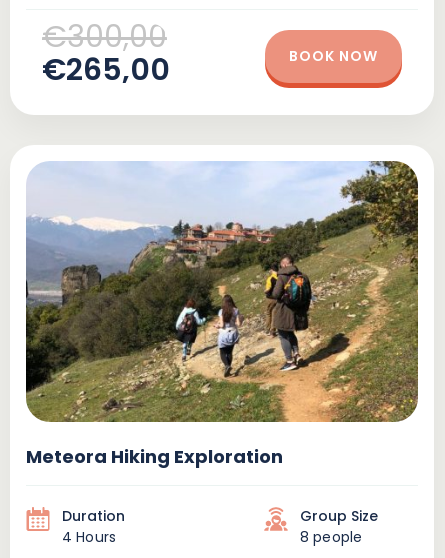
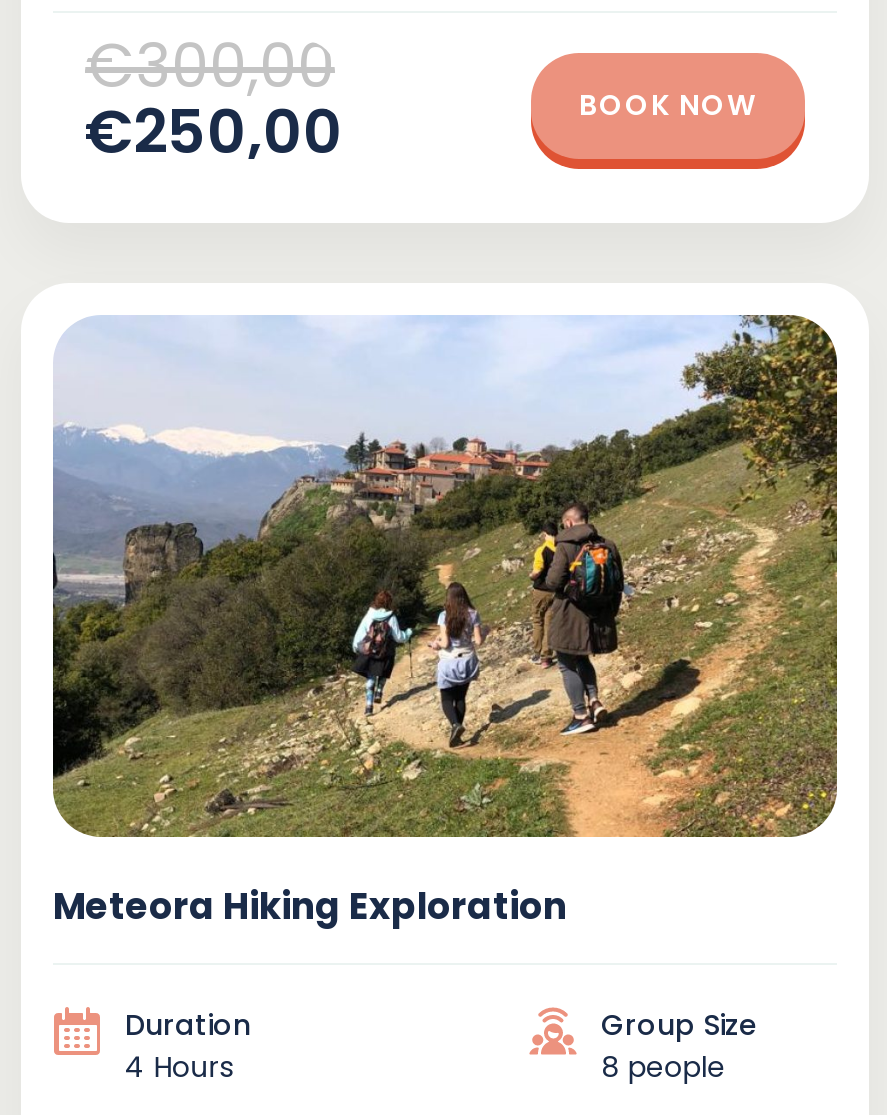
[42,49,170,91] €265,00 -> [85,92,343,176] €250,00

